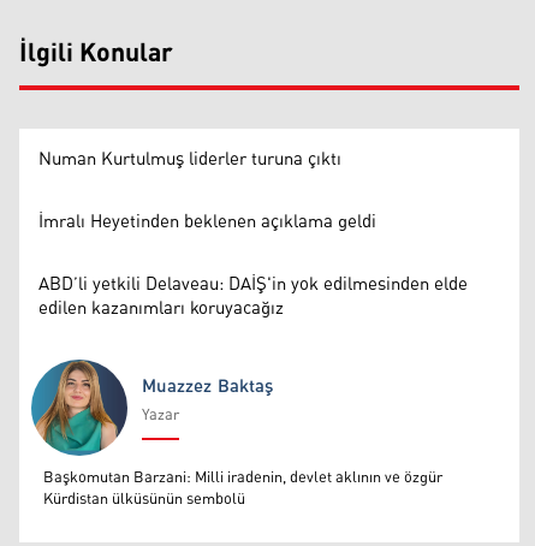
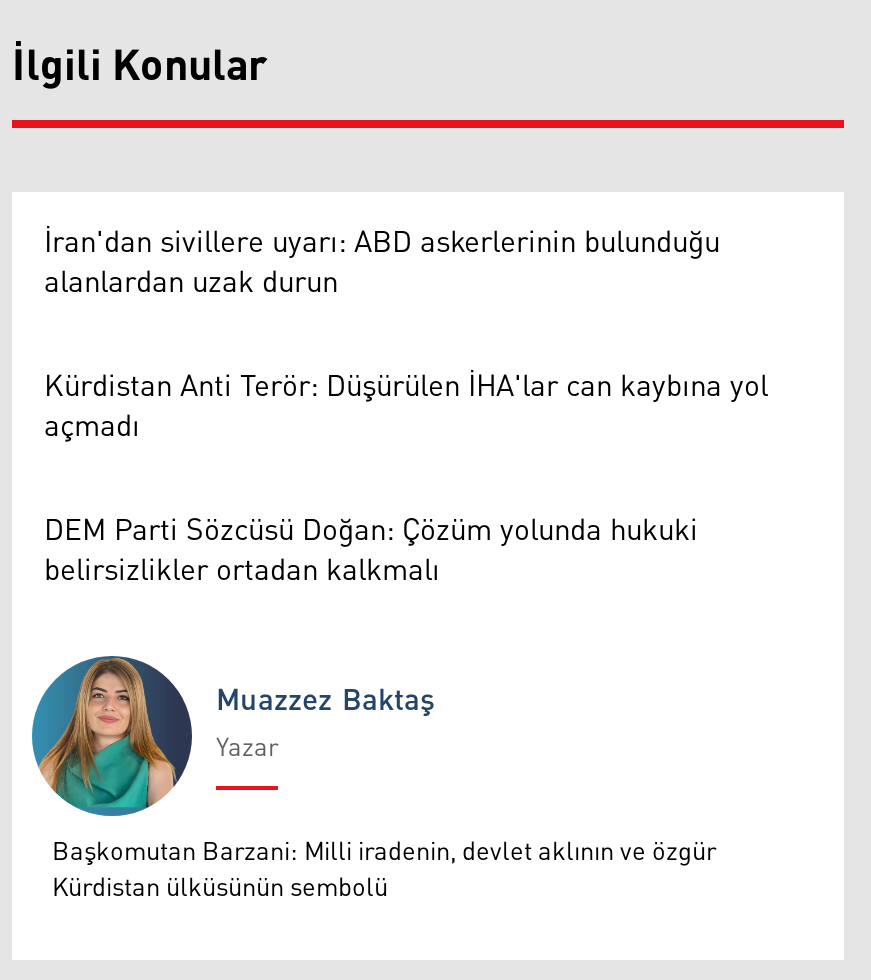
[38,142,341,177] Numan Kurtulmuş liderler turuna çıktı -> [44,214,720,312] İran'dan sivillere uyarı: ABD askerlerinin bulunduğu | alanlardan uzak durun
[38,204,376,239] İmralı Heyetinden beklenen açıklama geldi -> [44,358,768,456] Kürdistan Anti Terör: Düşürülen İHA'lar can kaybına yol | açmadı
[38,267,468,326] ABD’li yetkili Delaveau: DAİŞ'in yok edilmesinden elde | edilen kazanımları koruyacağız -> [44,502,698,600] DEM Parti Sözcüsü Doğan: Çözüm yolunda hukuki | belirsizlikler ortadan kalkmalı

